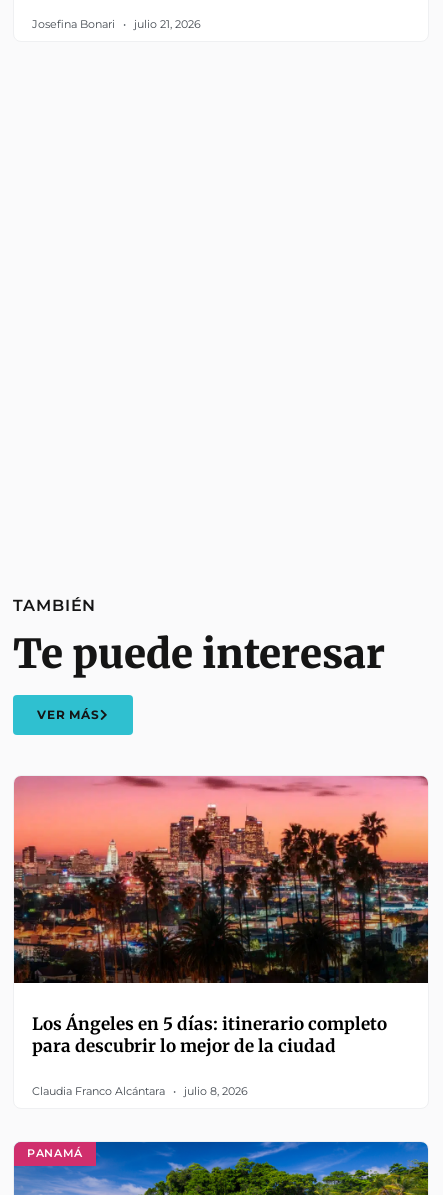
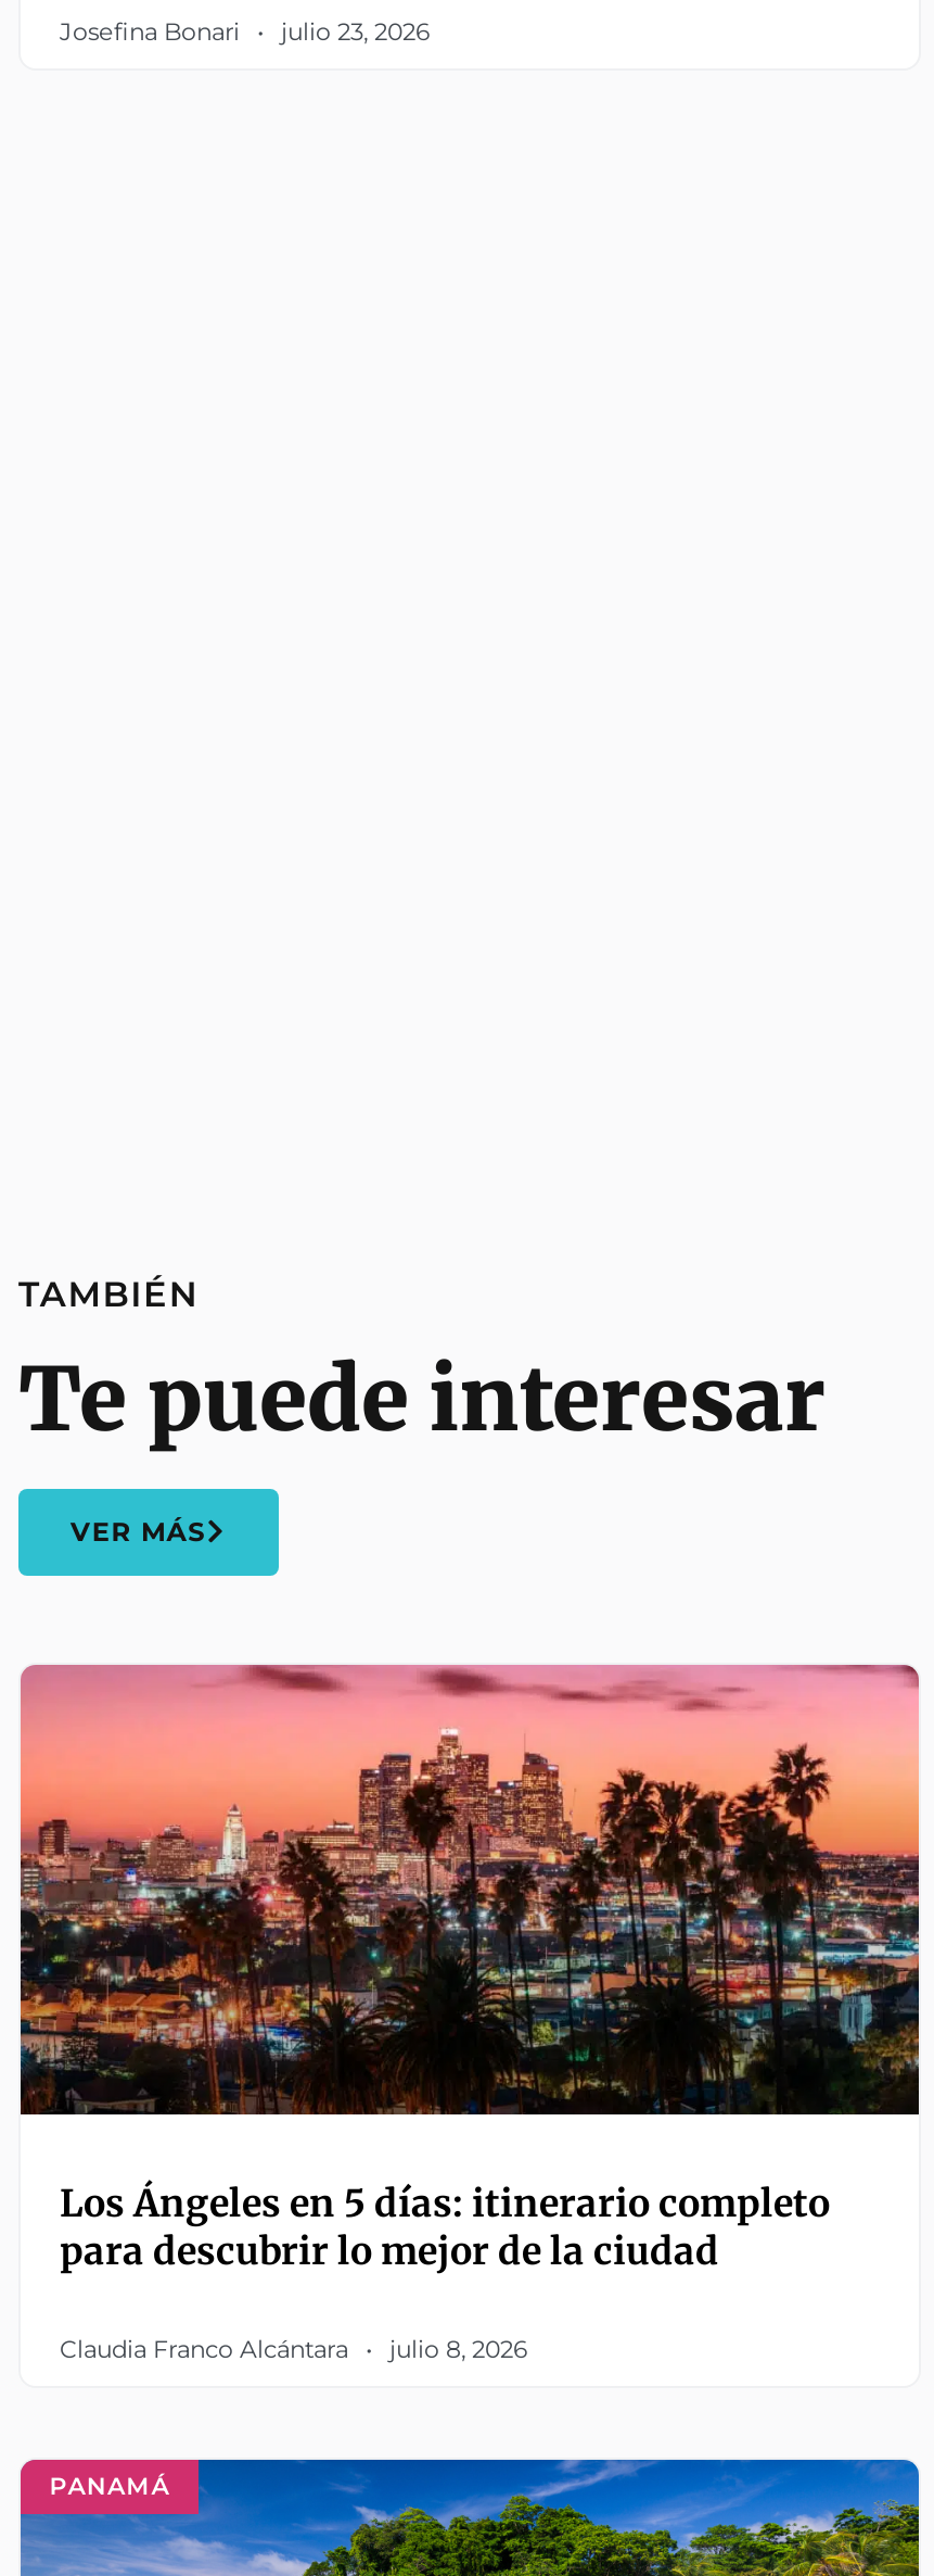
[32,17,201,31] Josefina Bonari julio 21, 2026 -> [60,17,431,47] Josefina Bonari julio 23, 2026

